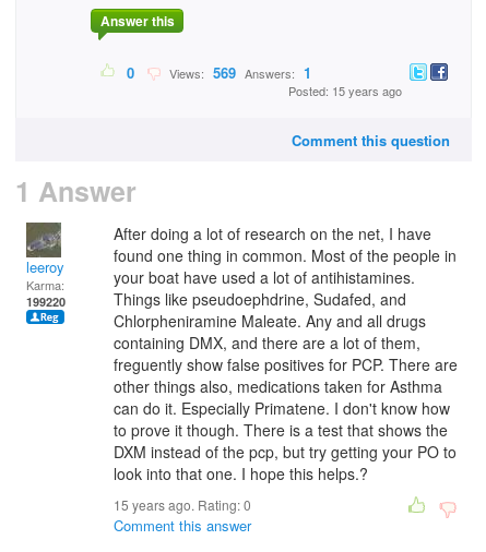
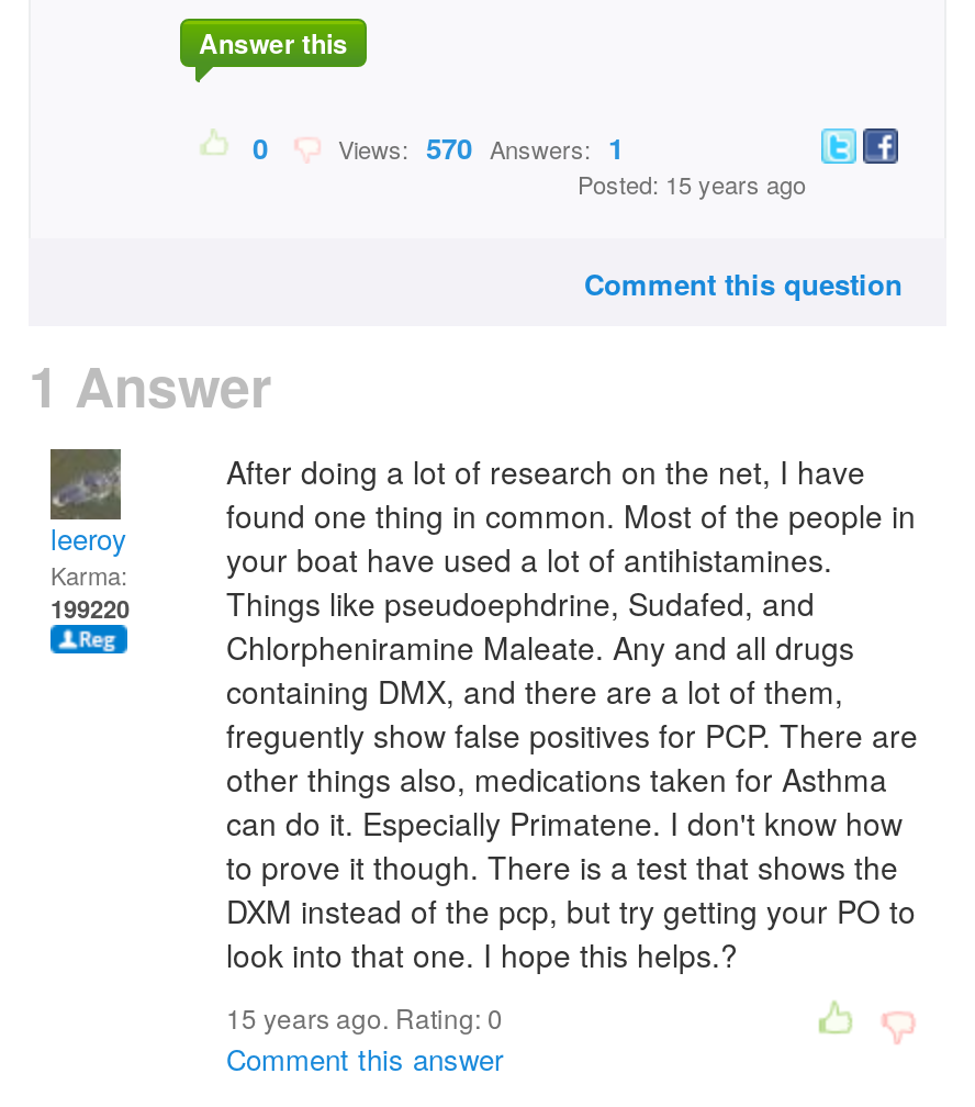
[163,62,311,83] Views: 569 Answers: 1 -> [325,127,624,168] Views: 570 Answers: 1

